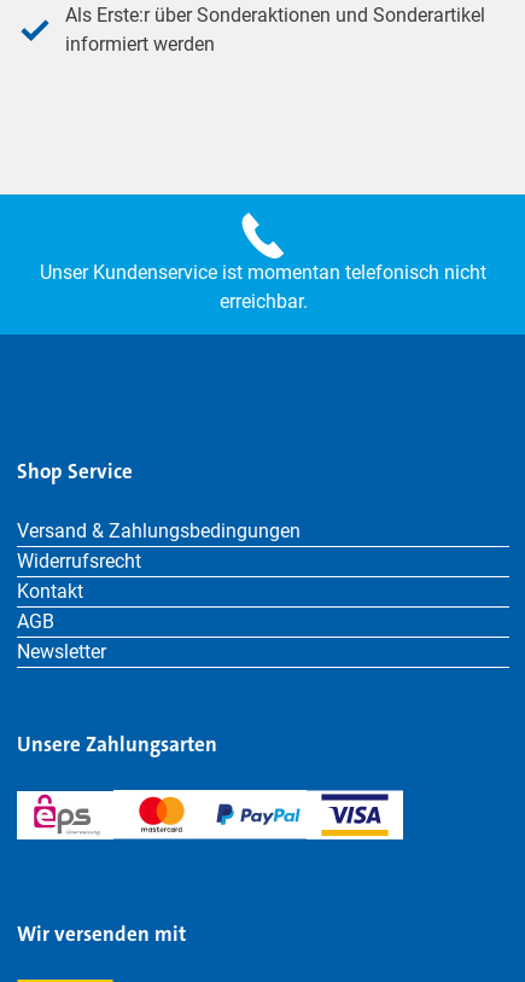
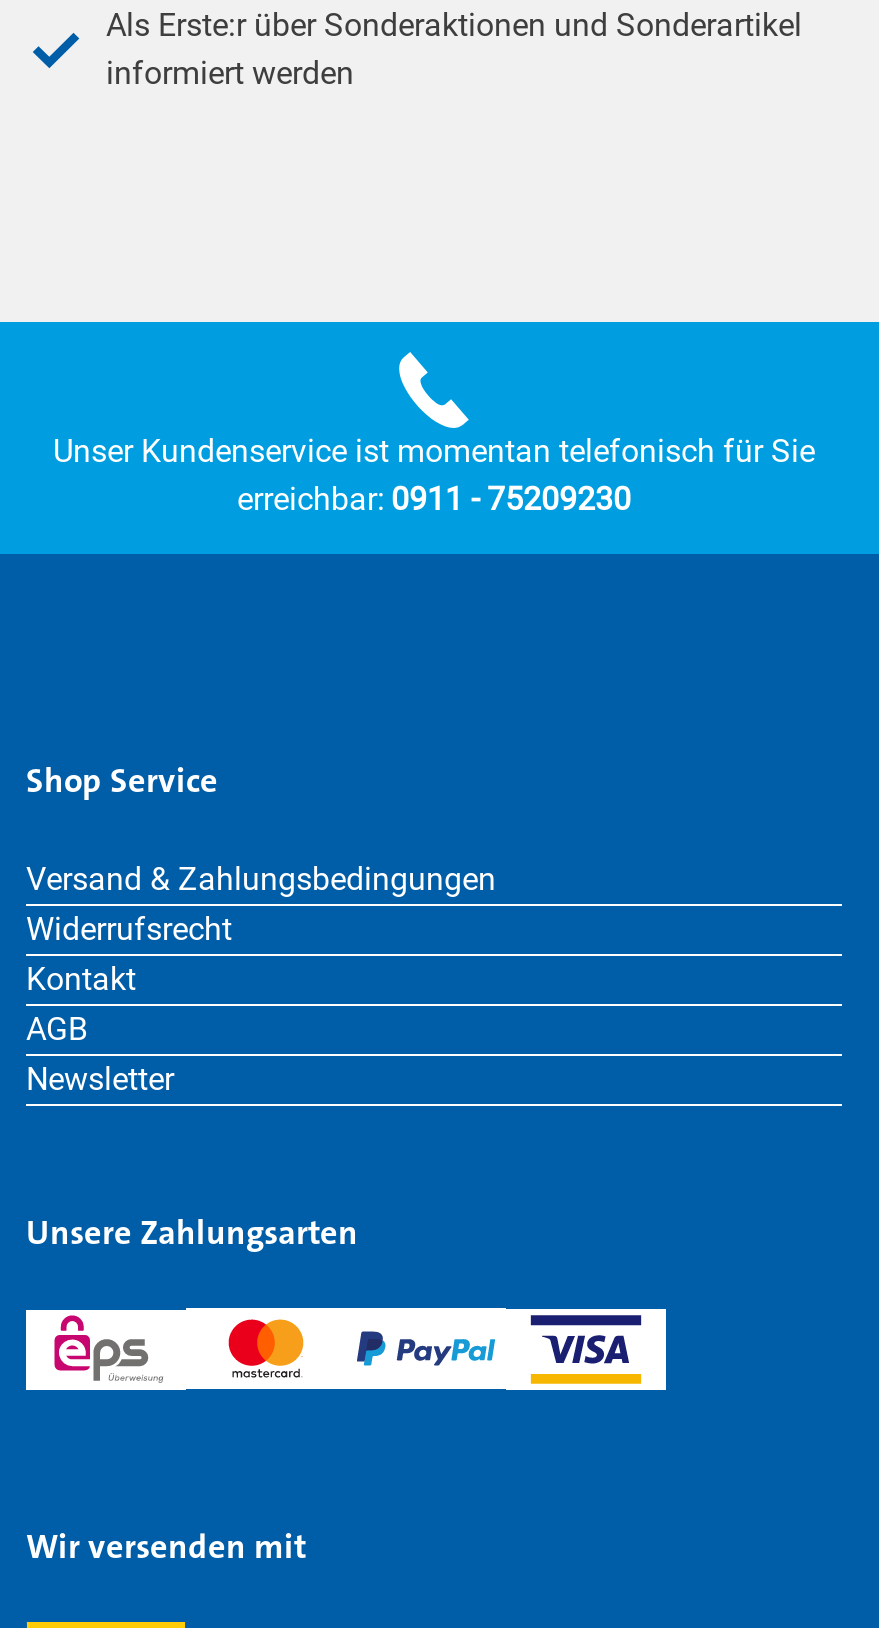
[40,261,486,313] Unser Kundenservice ist momentan telefonisch nicht | erreichbar. -> [53,432,815,518] Unser Kundenservice ist momentan telefonisch für Sie | erreichbar: 0911 - 75209230

